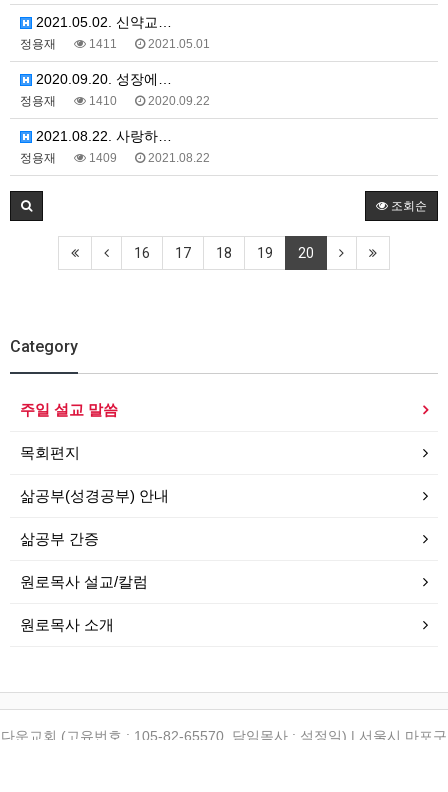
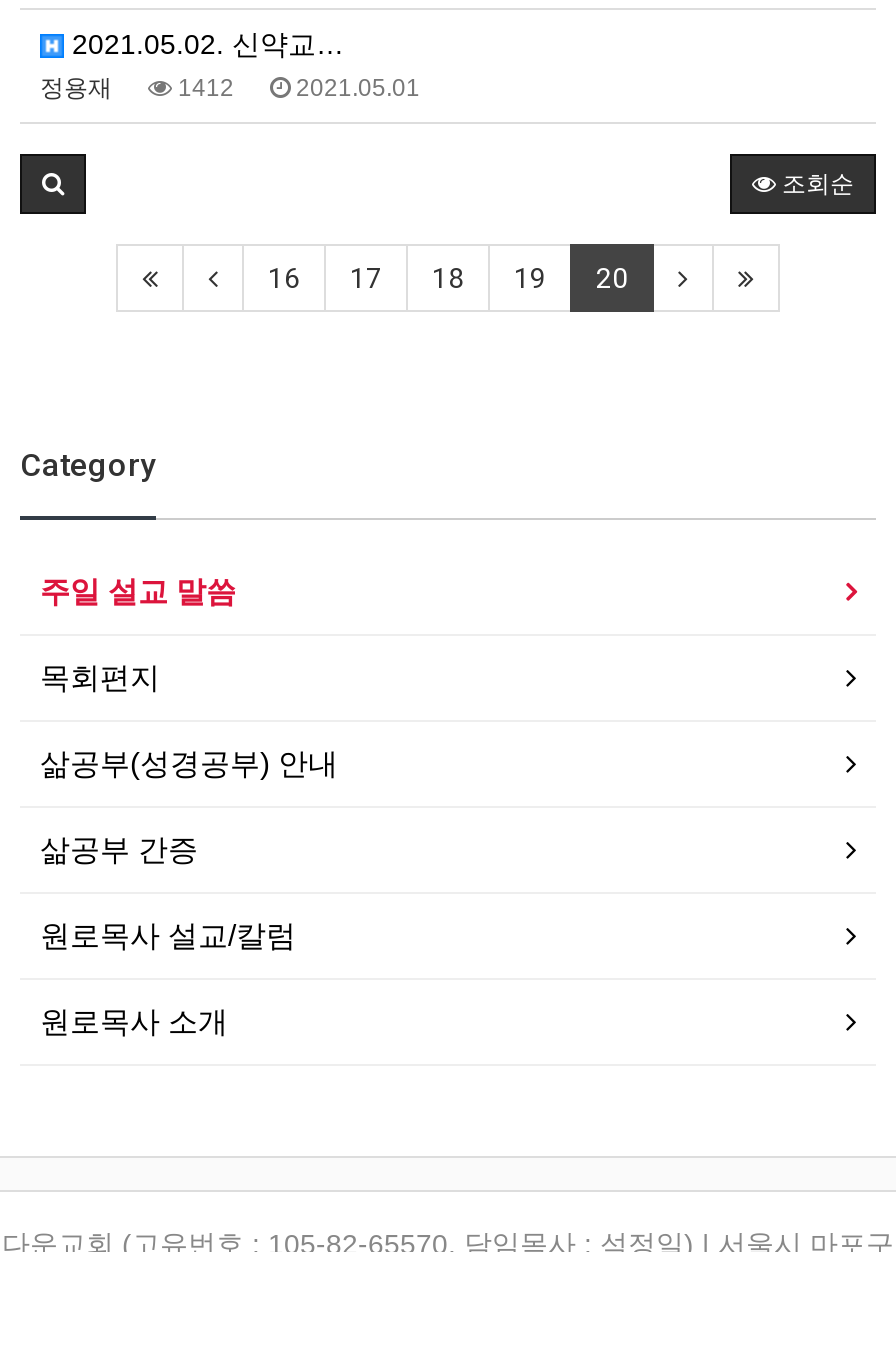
[86,37,210,51] 1411 2021.05.01 -> [172,74,420,102] 1412 2021.05.01
[20,71,210,165] 2020.09.20. 성장에… | 정용재 | 1410 | 2020.09.22 | 2021.08.22. 사랑하… | 정용재 | 1409 | 2021.08.22 -> none

